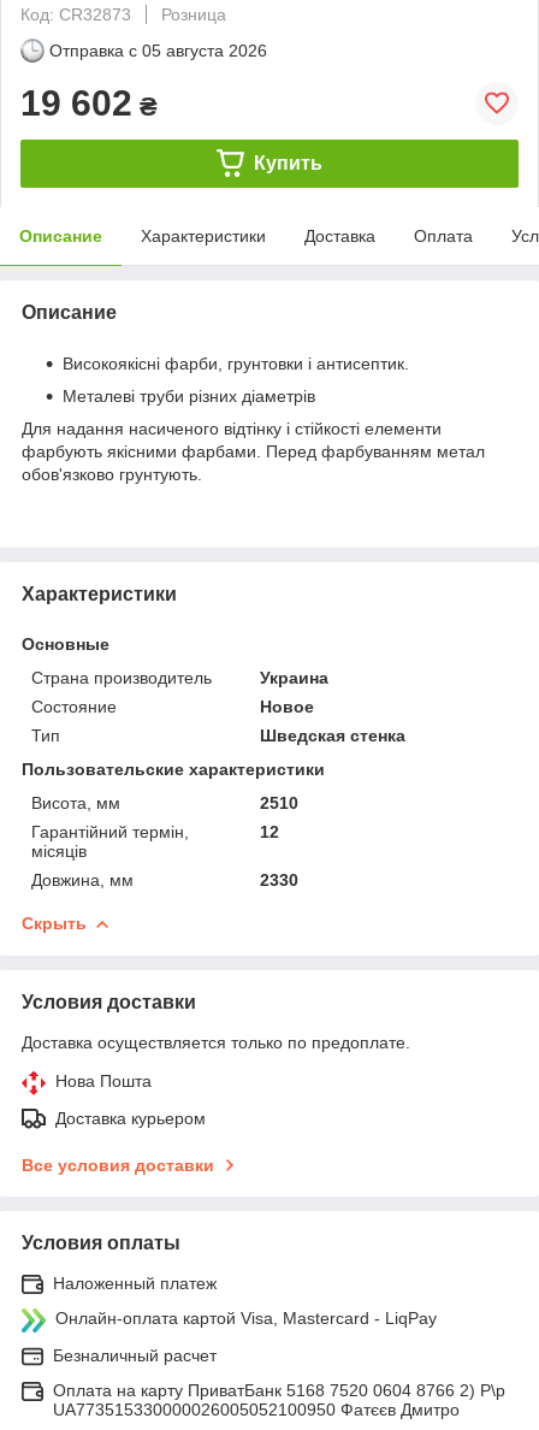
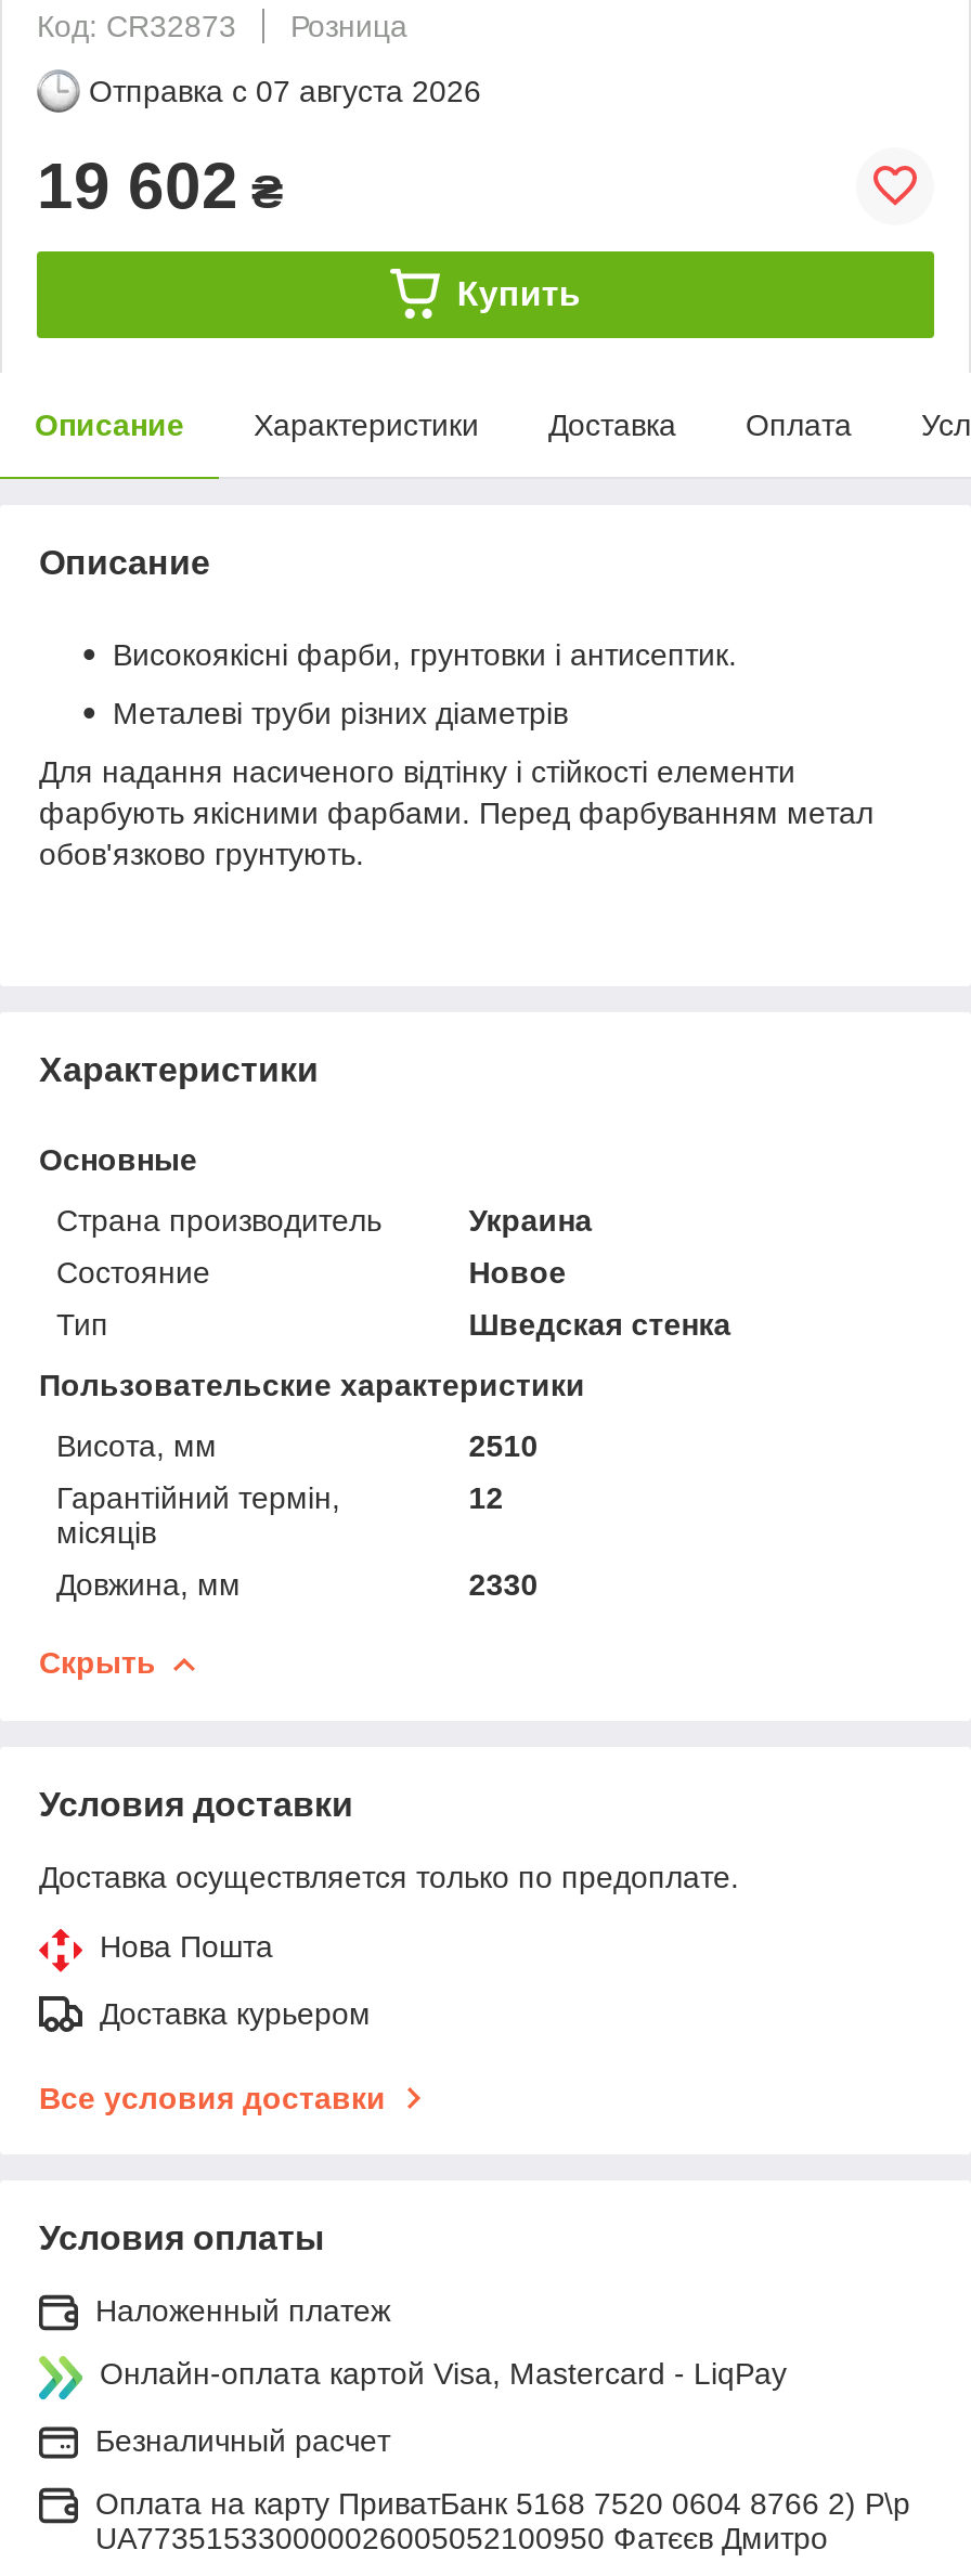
[49,41,267,60] Отправка с 05 августа 2026 -> [89,73,481,108] Отправка с 07 августа 2026

